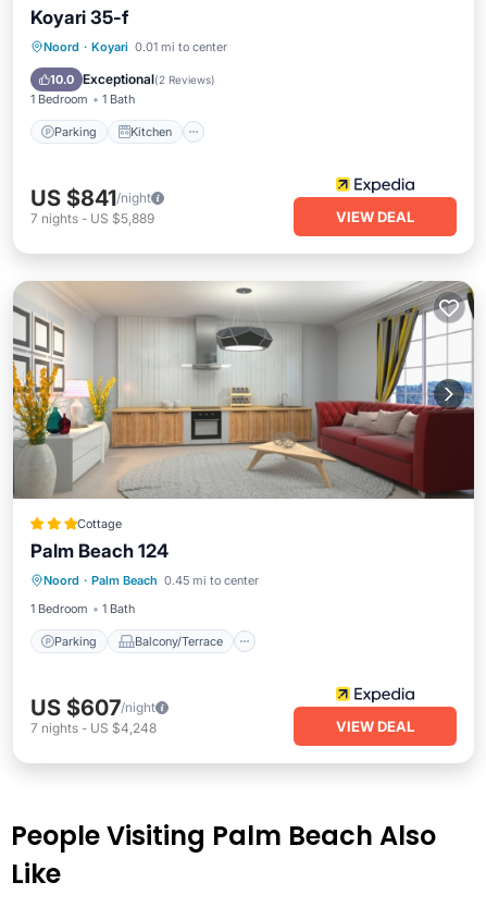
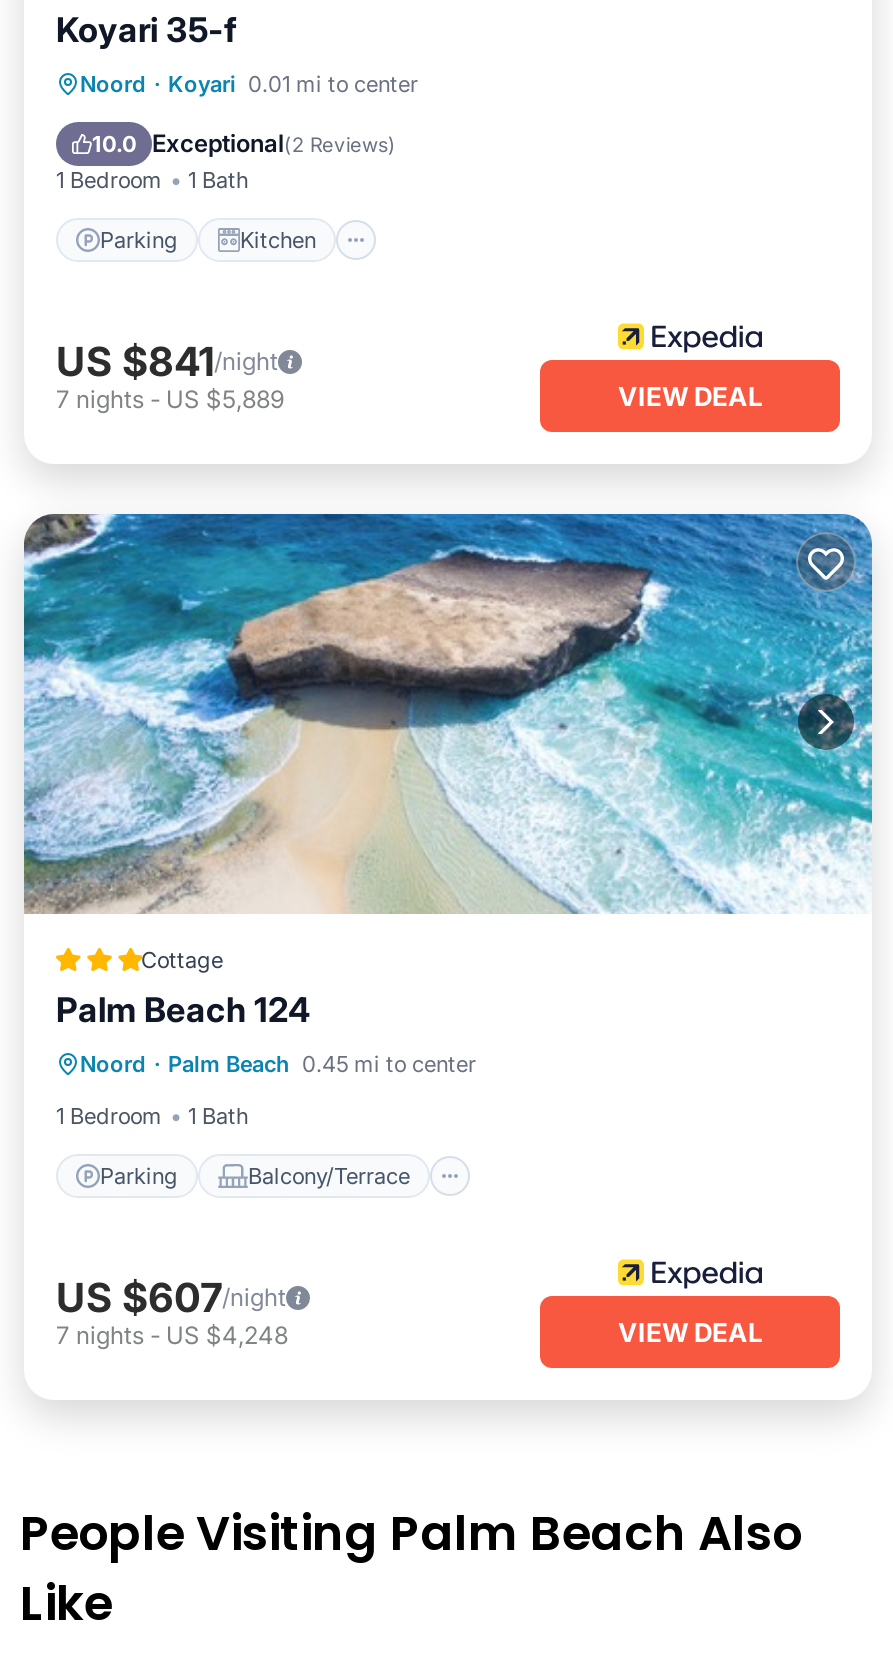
[12,280,475,500] [image] -> [22,512,874,914] [image]

